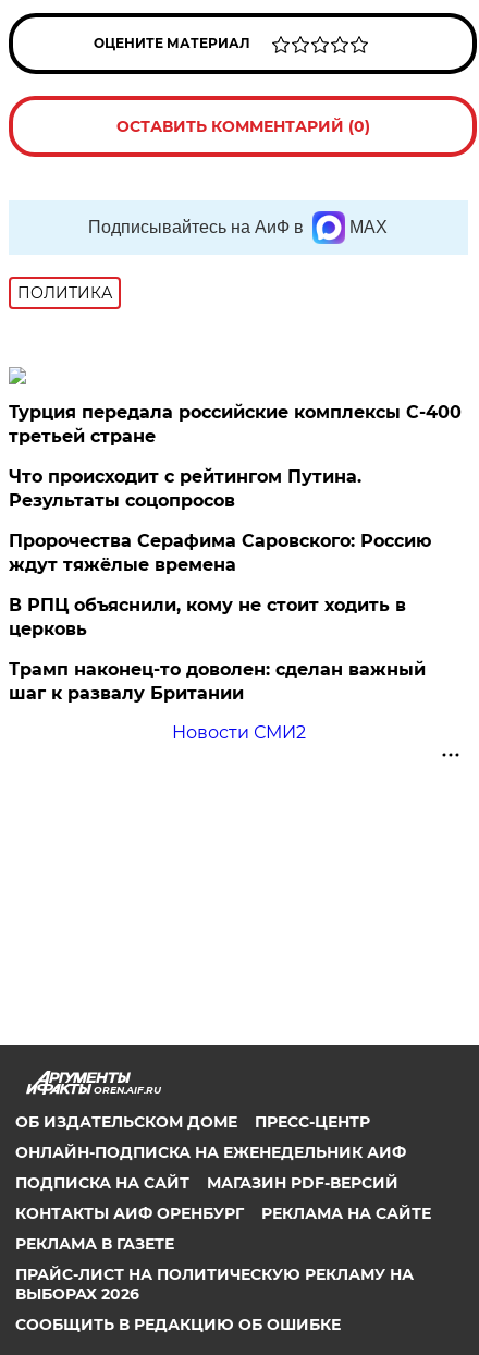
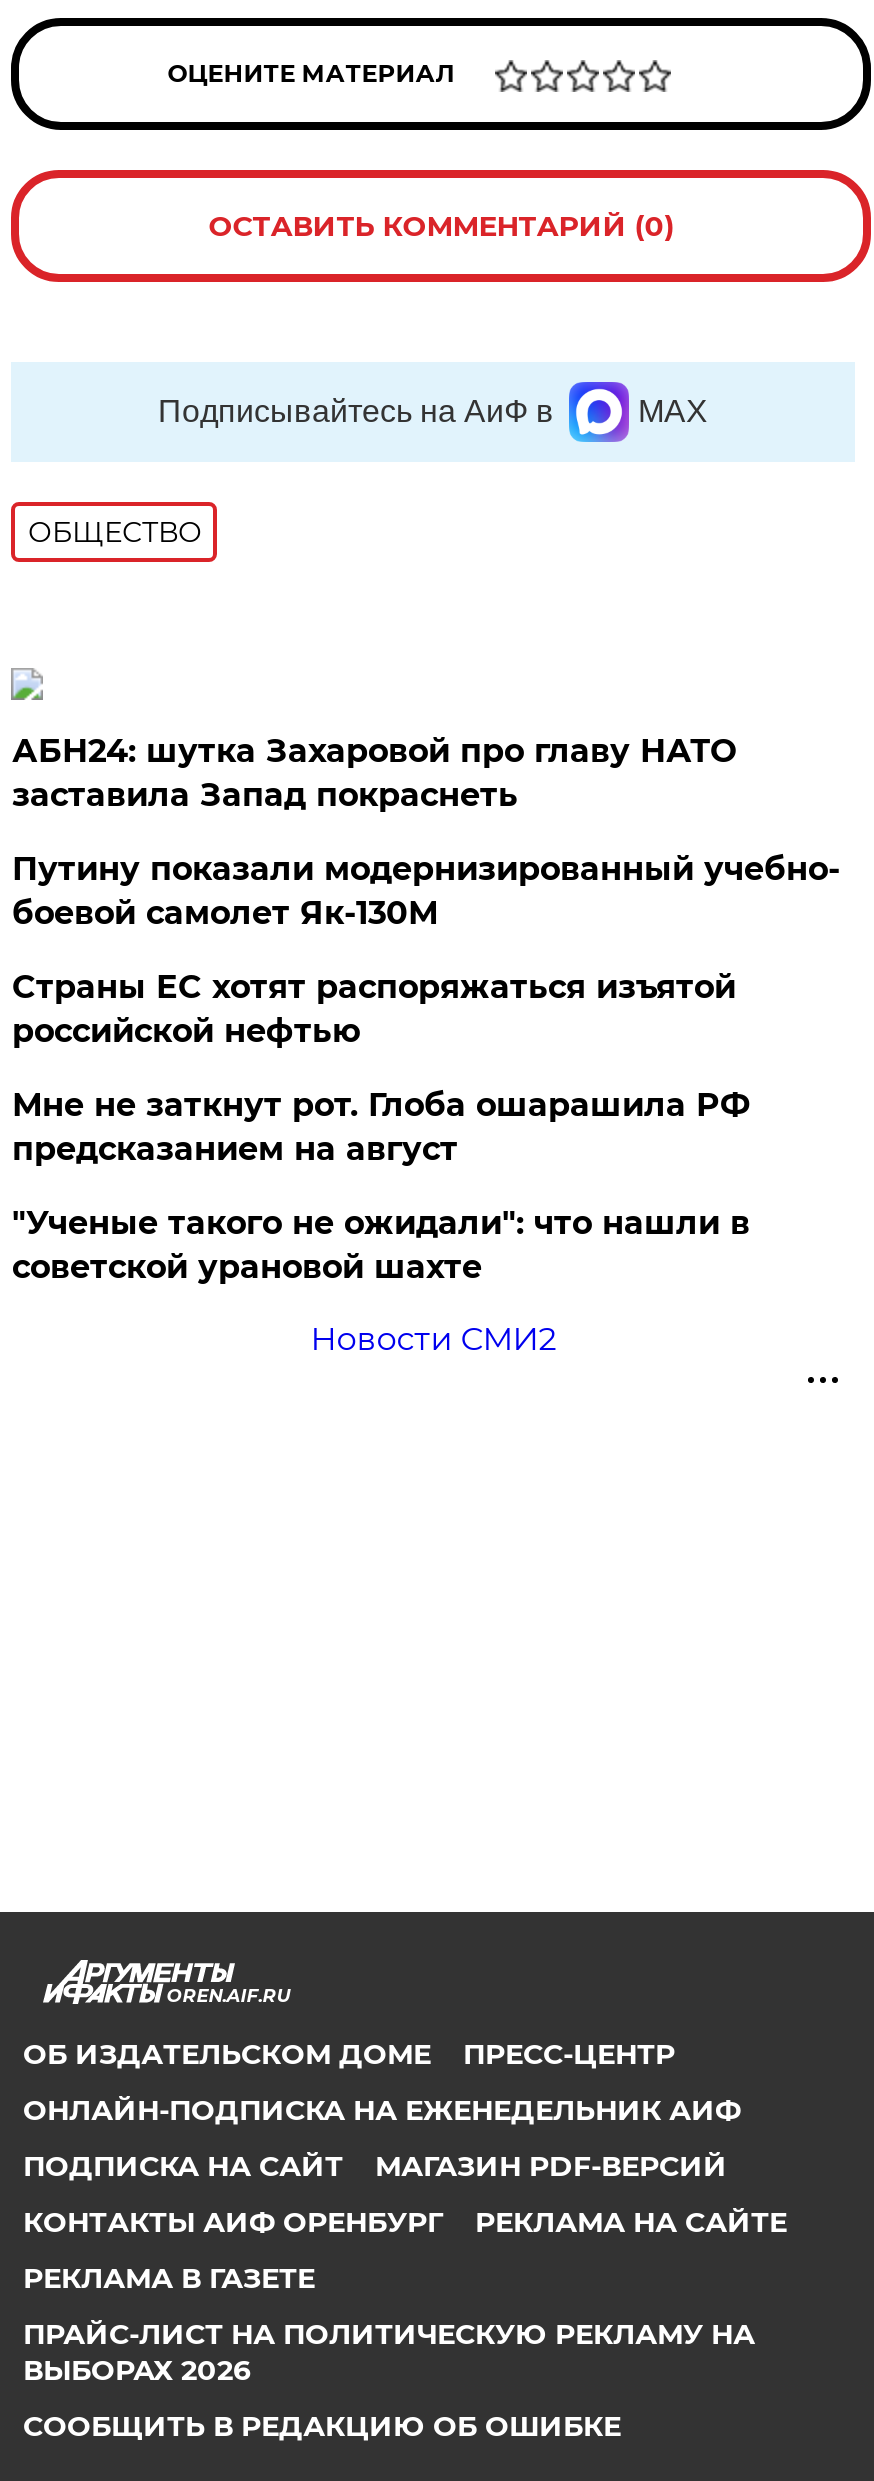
[18,283,113,303] ПОЛИТИКА -> [28,514,202,550] ОБЩЕСТВО
[9,402,462,446] Турция передала российские комплексы С-400 | третьей стране -> [12,732,736,814] АБН24: шутка Захаровой про главу НАТО | заставила Запад покраснеть
[9,466,362,511] Что происходит с рейтингом Путина. | Результаты соцопросов -> [12,850,840,932] Путину показали модернизированный учебно- | боевой самолет Як-130М
[9,530,432,575] Пророчества Серафима Саровского: Россию | ждут тяжёлые времена -> [12,968,736,1050] Страны ЕС хотят распоряжаться изъятой | российской нефтью
[9,595,406,639] В РПЦ объяснили, кому не стоит ходить в | церковь -> [12,1086,750,1168] Мне не заткнут рот. Глоба ошарашила РФ | предсказанием на август
[9,659,426,704] Трамп наконец-то доволен: сделан важный | шаг к развалу Британии -> [12,1204,750,1286] "Ученые такого не ожидали": что нашли в | советской урановой шахте

